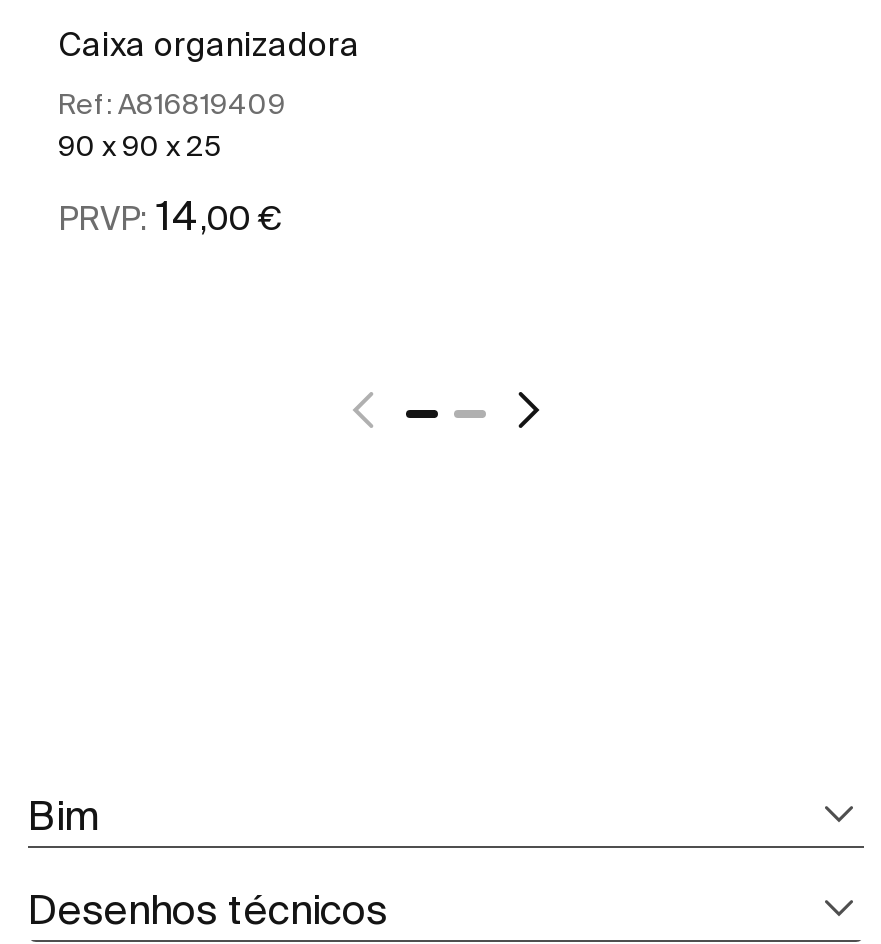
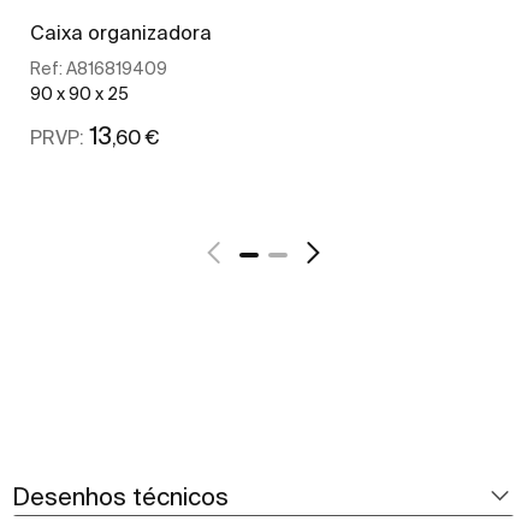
[58,192,280,238] PRVP: 14,00 € -> [30,122,159,149] PRVP: 13,60 €
[28,792,100,838] Bim -> none

